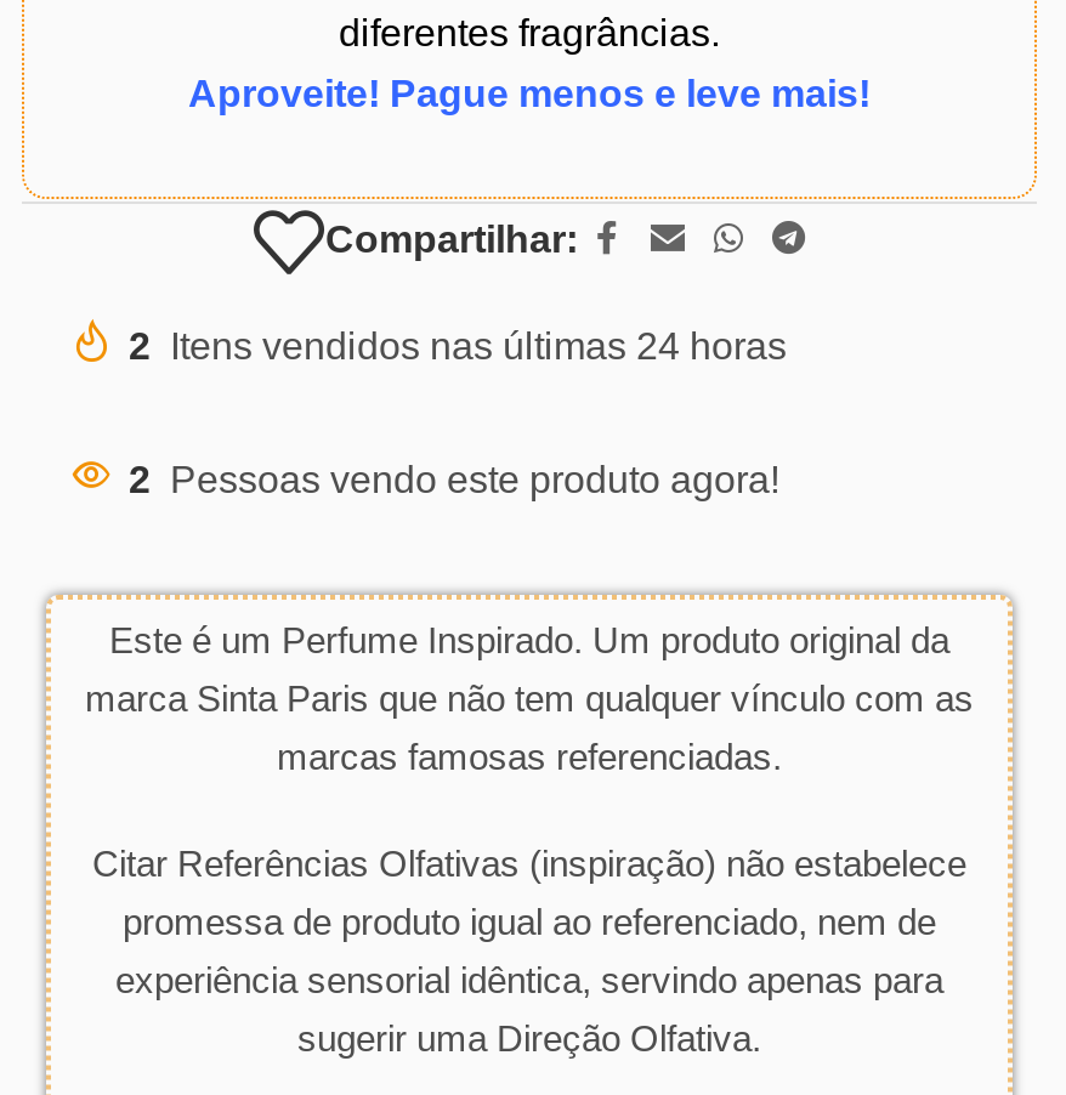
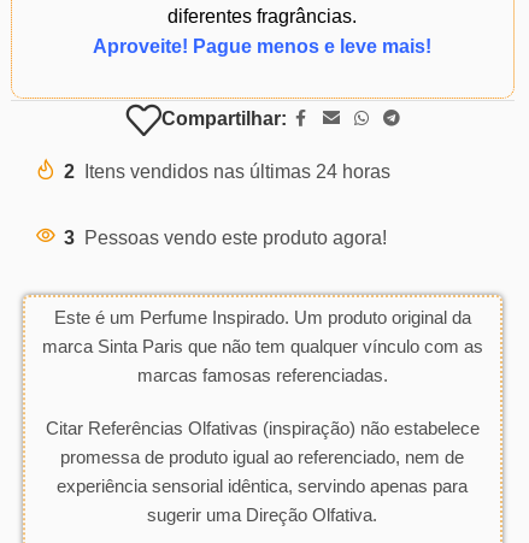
[129,459,779,500] 2 Pessoas vendo este produto agora! -> [64,228,387,248] 3 Pessoas vendo este produto agora!

